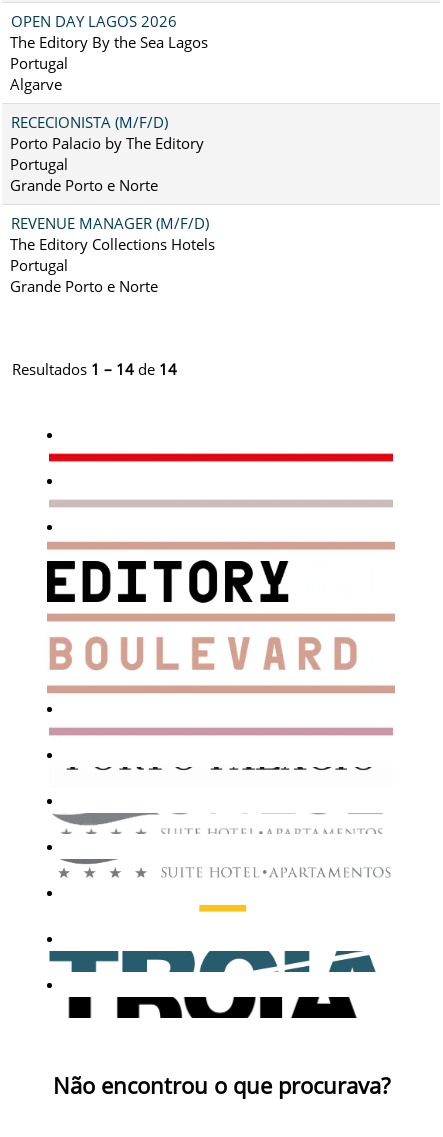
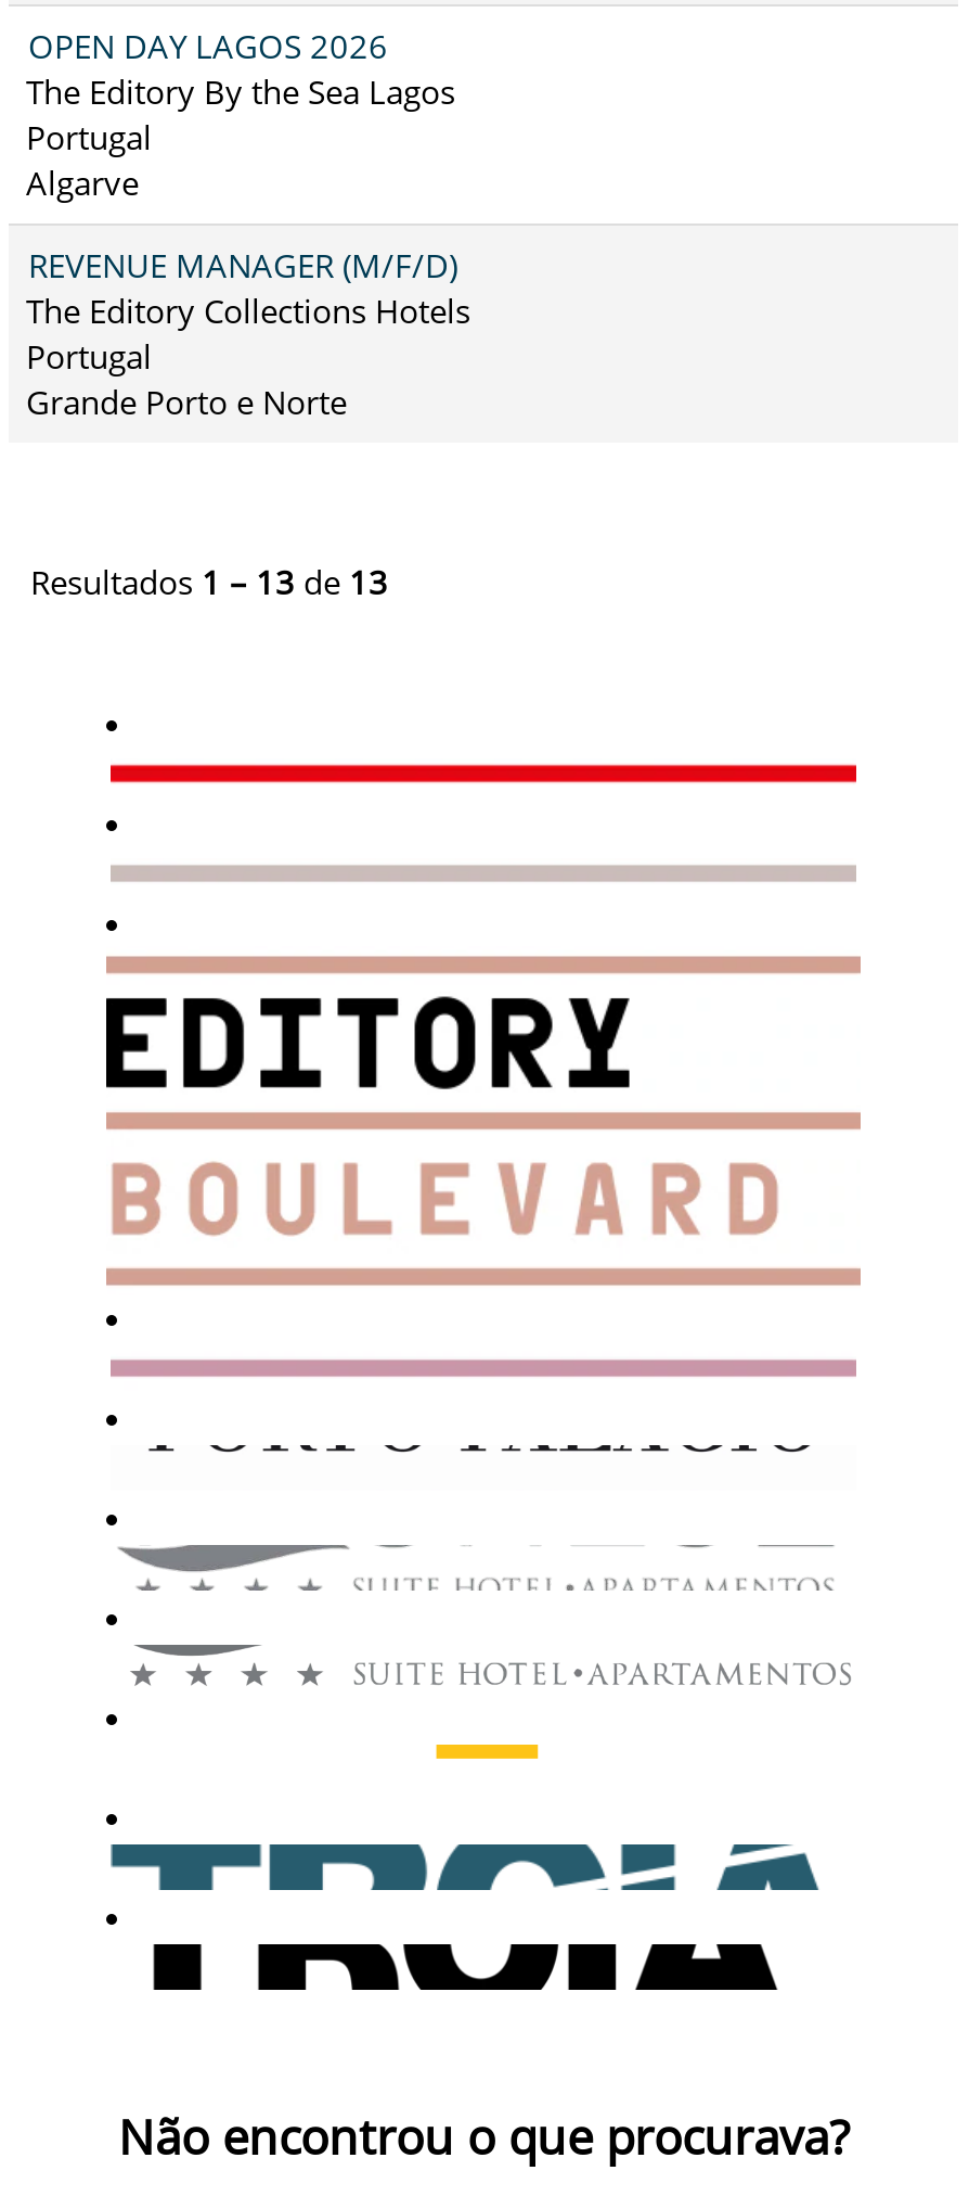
[10,112,204,195] RECECIONISTA (M/F/D) | Porto Palacio by The Editory | Portugal | Grande Porto e Norte -> none
[12,359,177,379] Resultados 1 – 14 de 14 -> [30,560,388,603] Resultados 1 – 13 de 13

